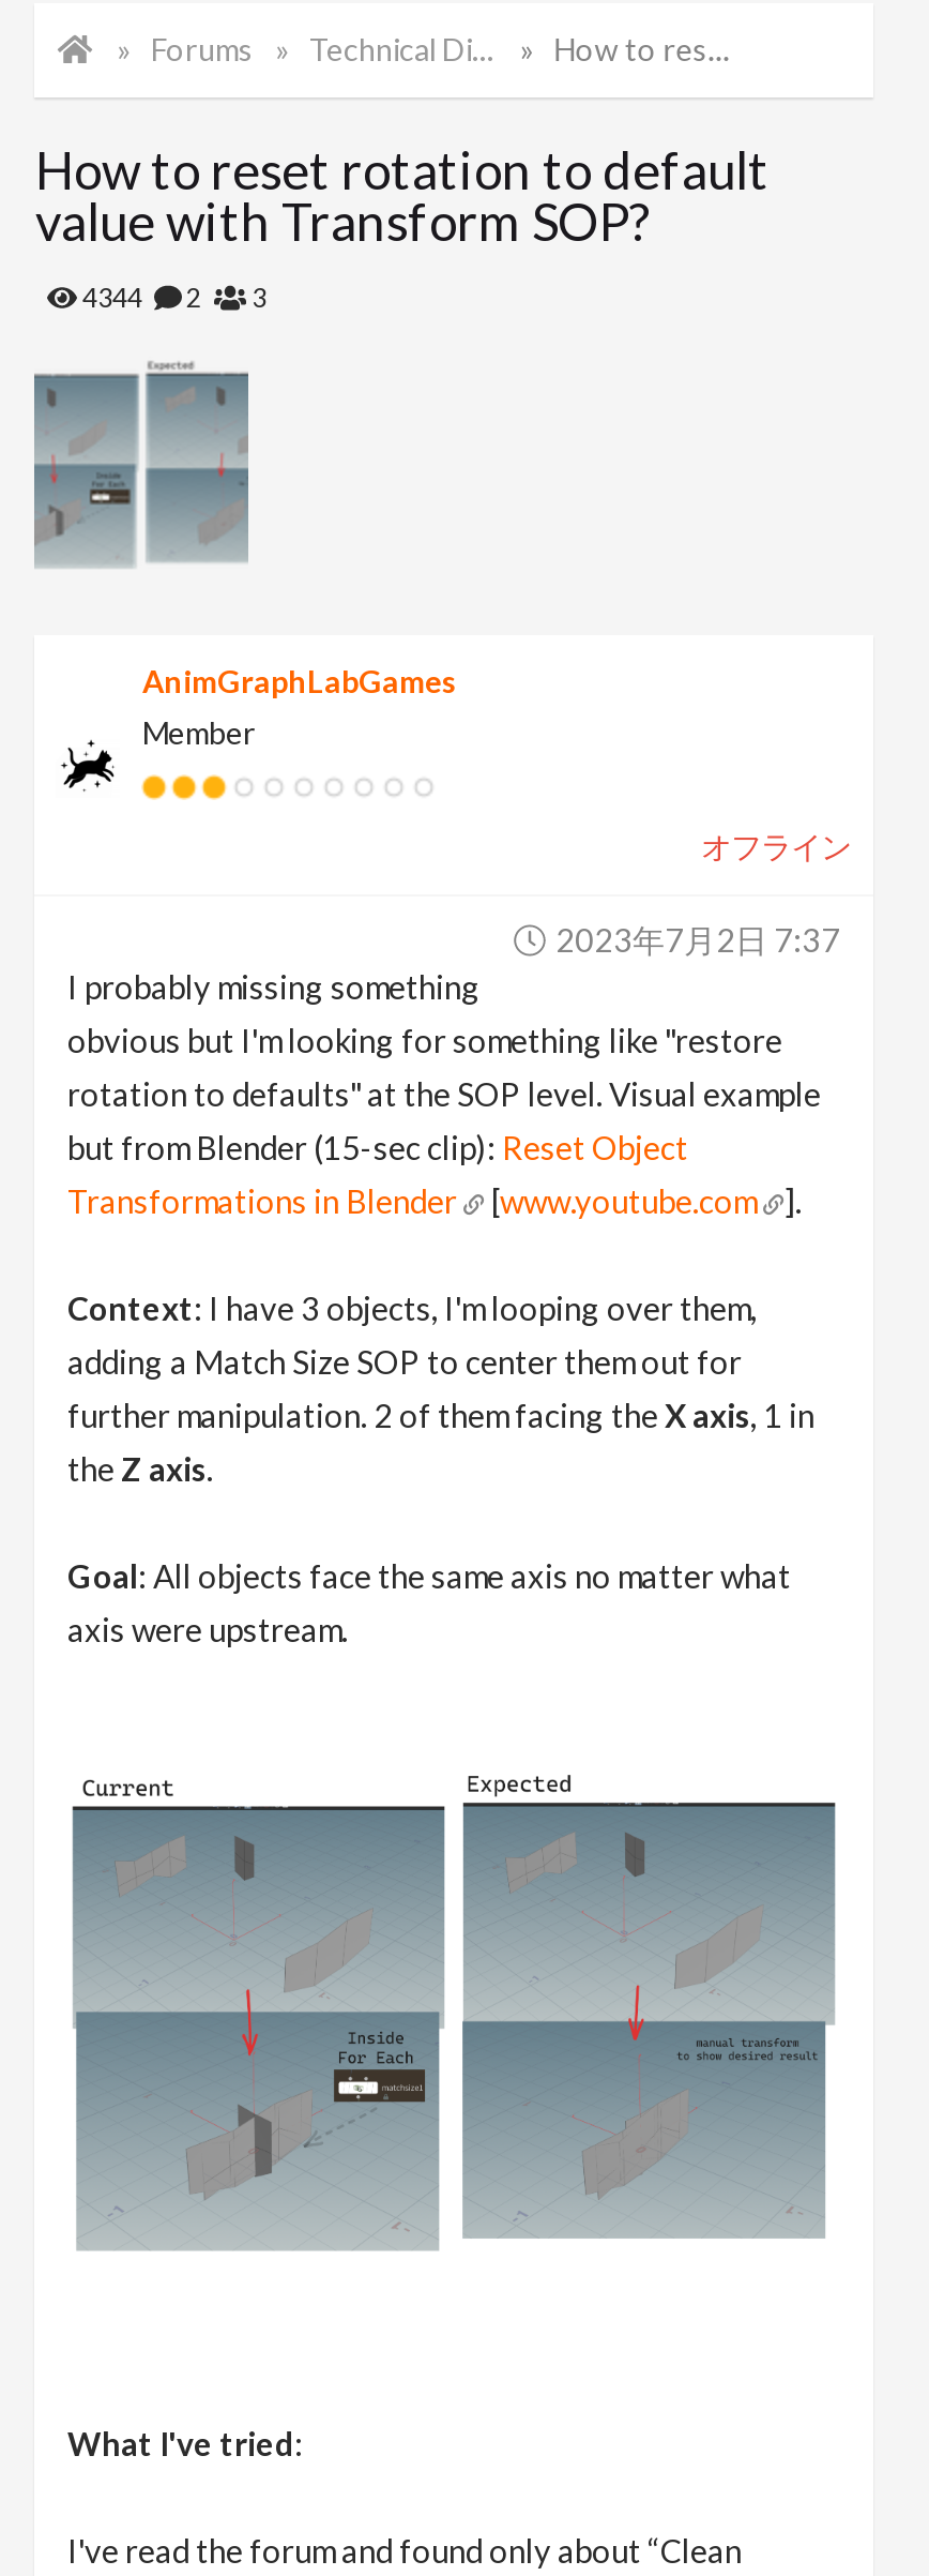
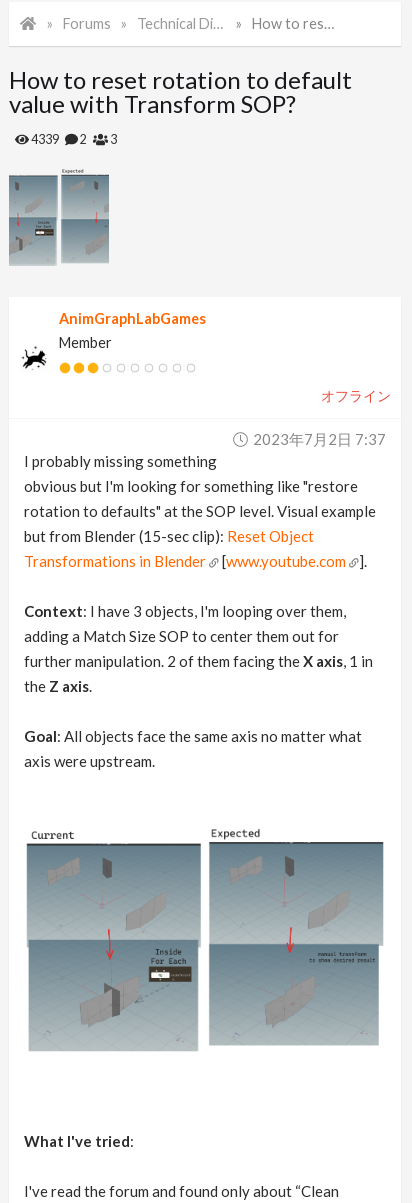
[78,282,155,314] 4344 -> [29,132,65,147] 4339

